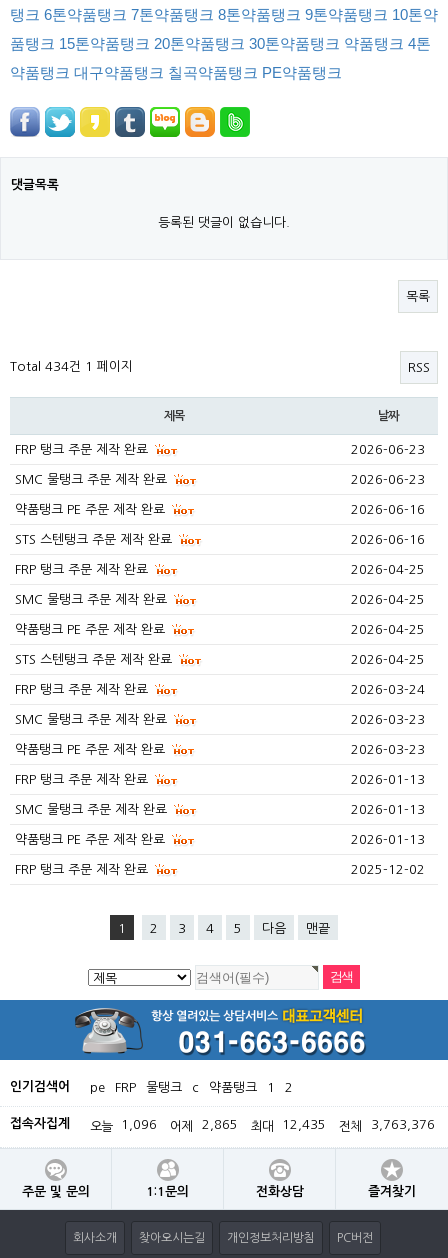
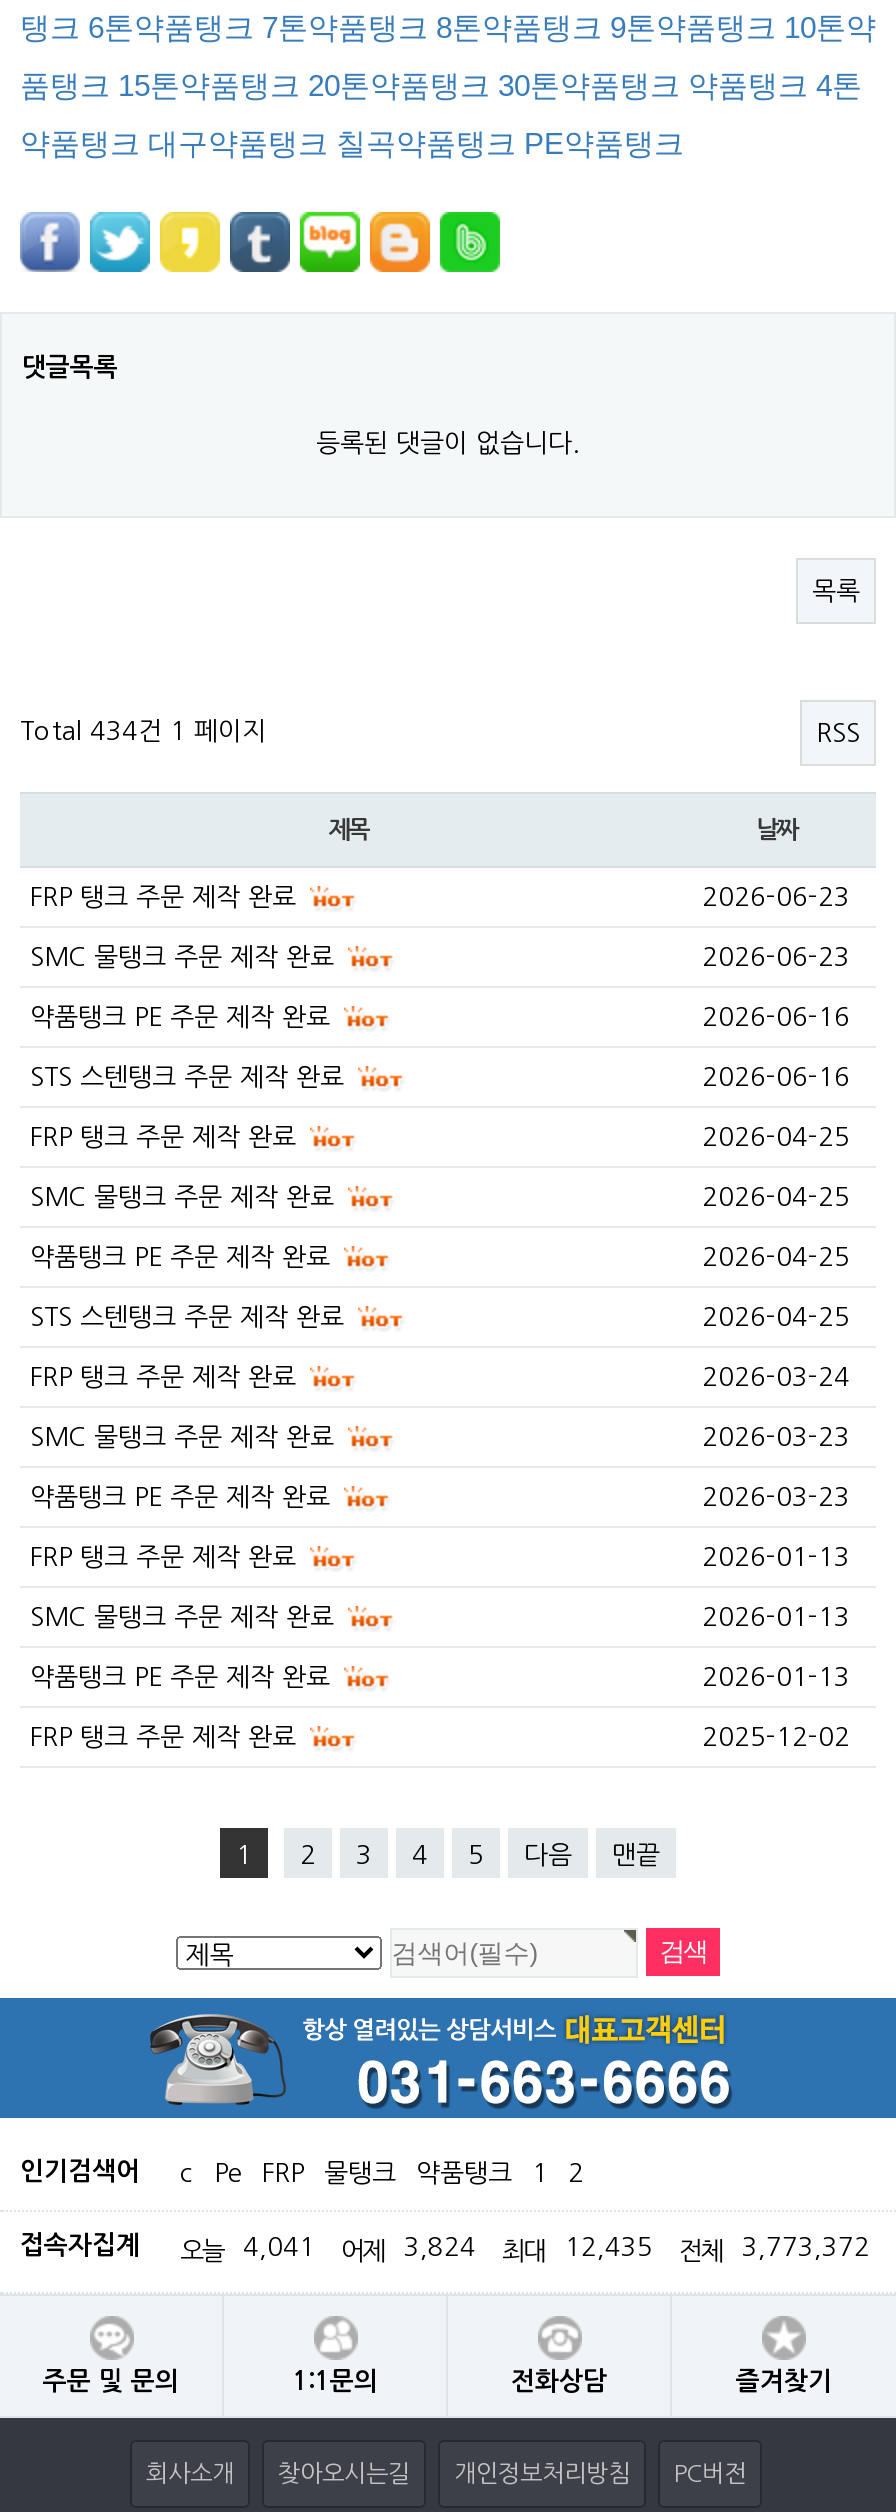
[90,1081,105,1094] pe -> [180,2160,242,2186] c | Pe
[192,1081,199,1094] c -> none
[121,1118,157,1131] 1,096 -> [243,2234,315,2260] 4,041
[202,1118,238,1131] 2,865 -> [404,2234,476,2260] 3,824
[371,1118,435,1131] 3,763,376 -> [742,2234,870,2260] 3,773,372

